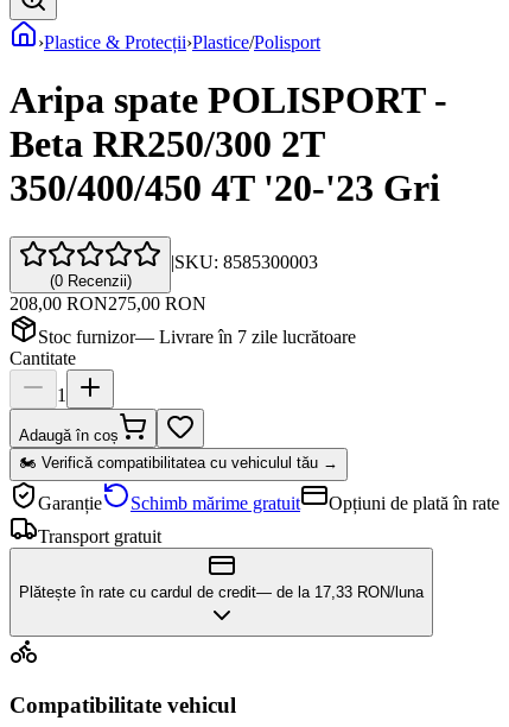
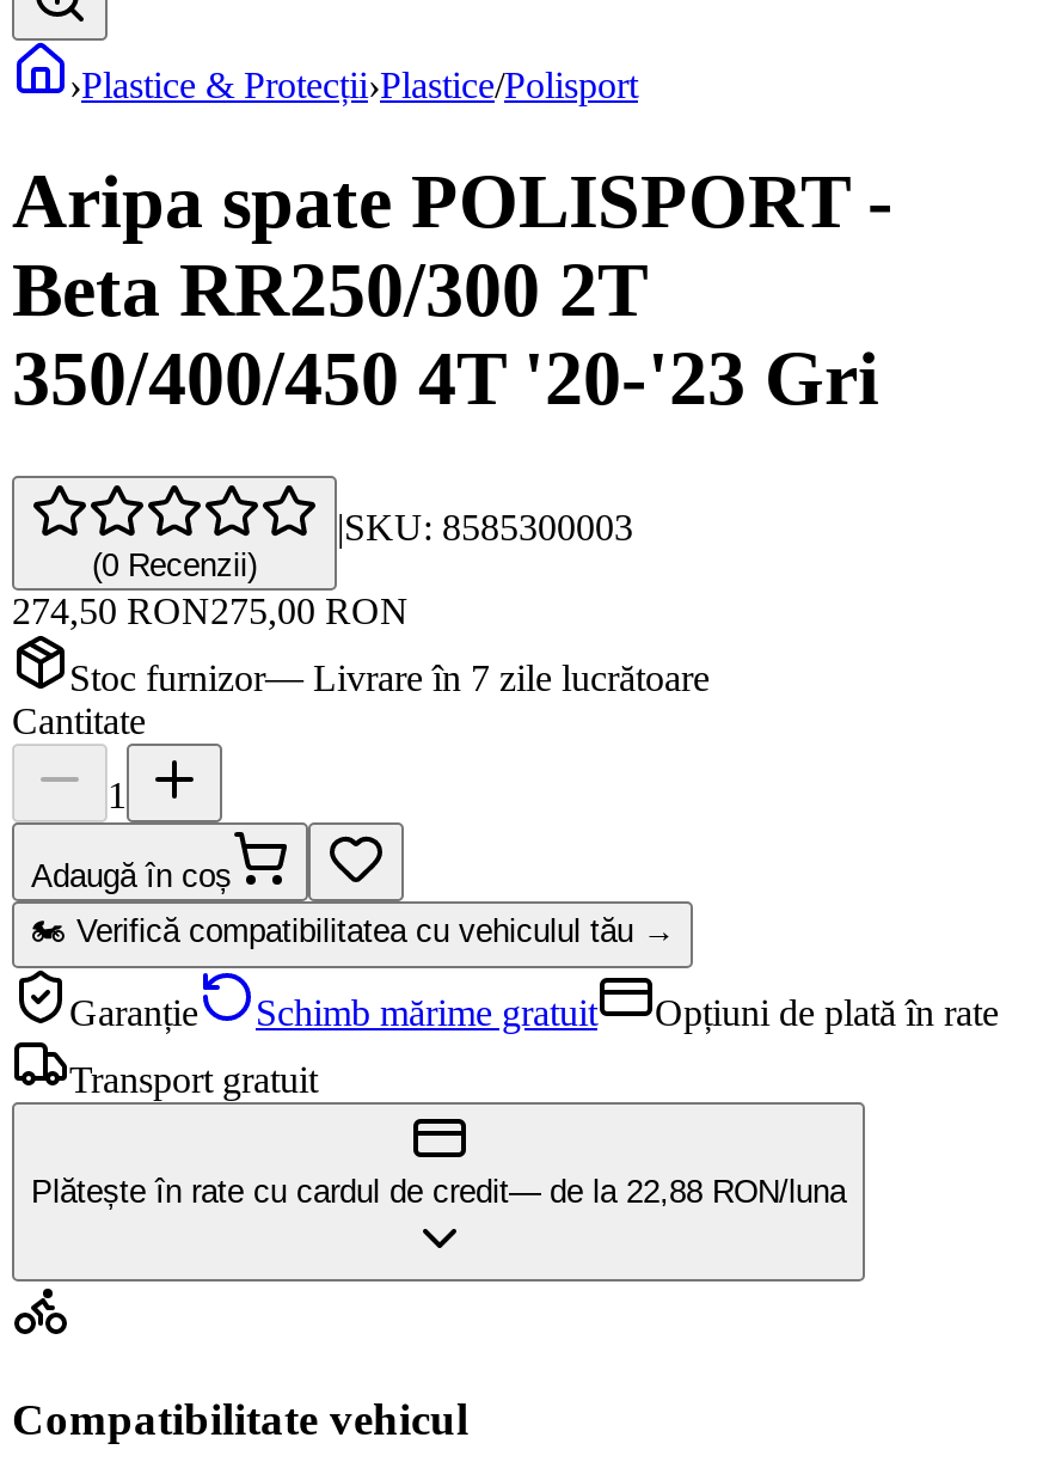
[9,293,206,313] 208,00 RON275,00 RON -> [12,590,409,631] 274,50 RON275,00 RON
[19,583,424,601] Plătește în rate cu cardul de credit— de la 17,33 RON/luna -> [31,1174,846,1210] Plătește în rate cu cardul de credit— de la 22,88 RON/luna

